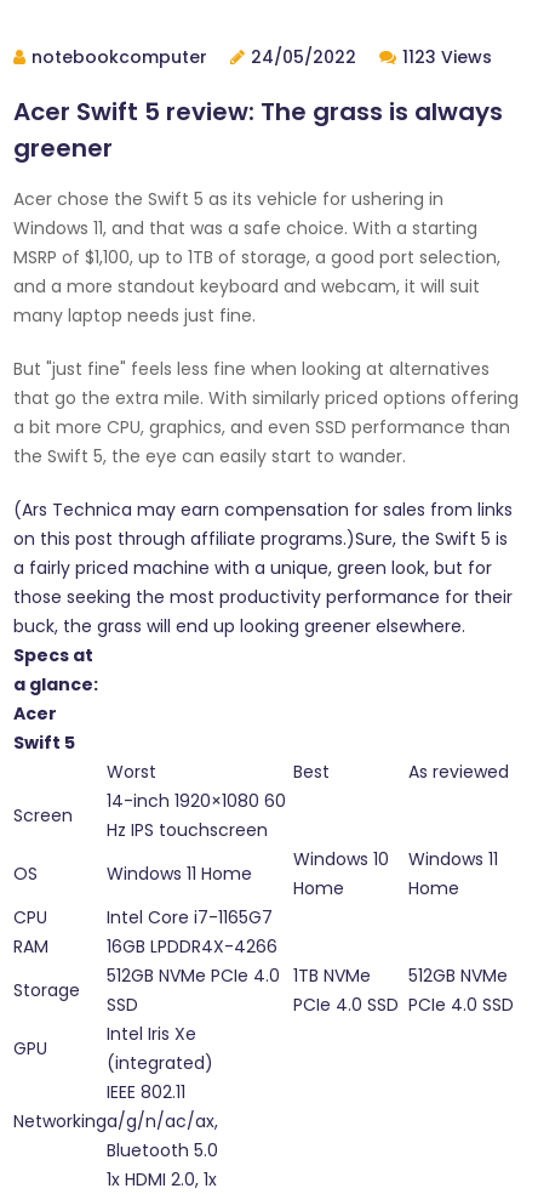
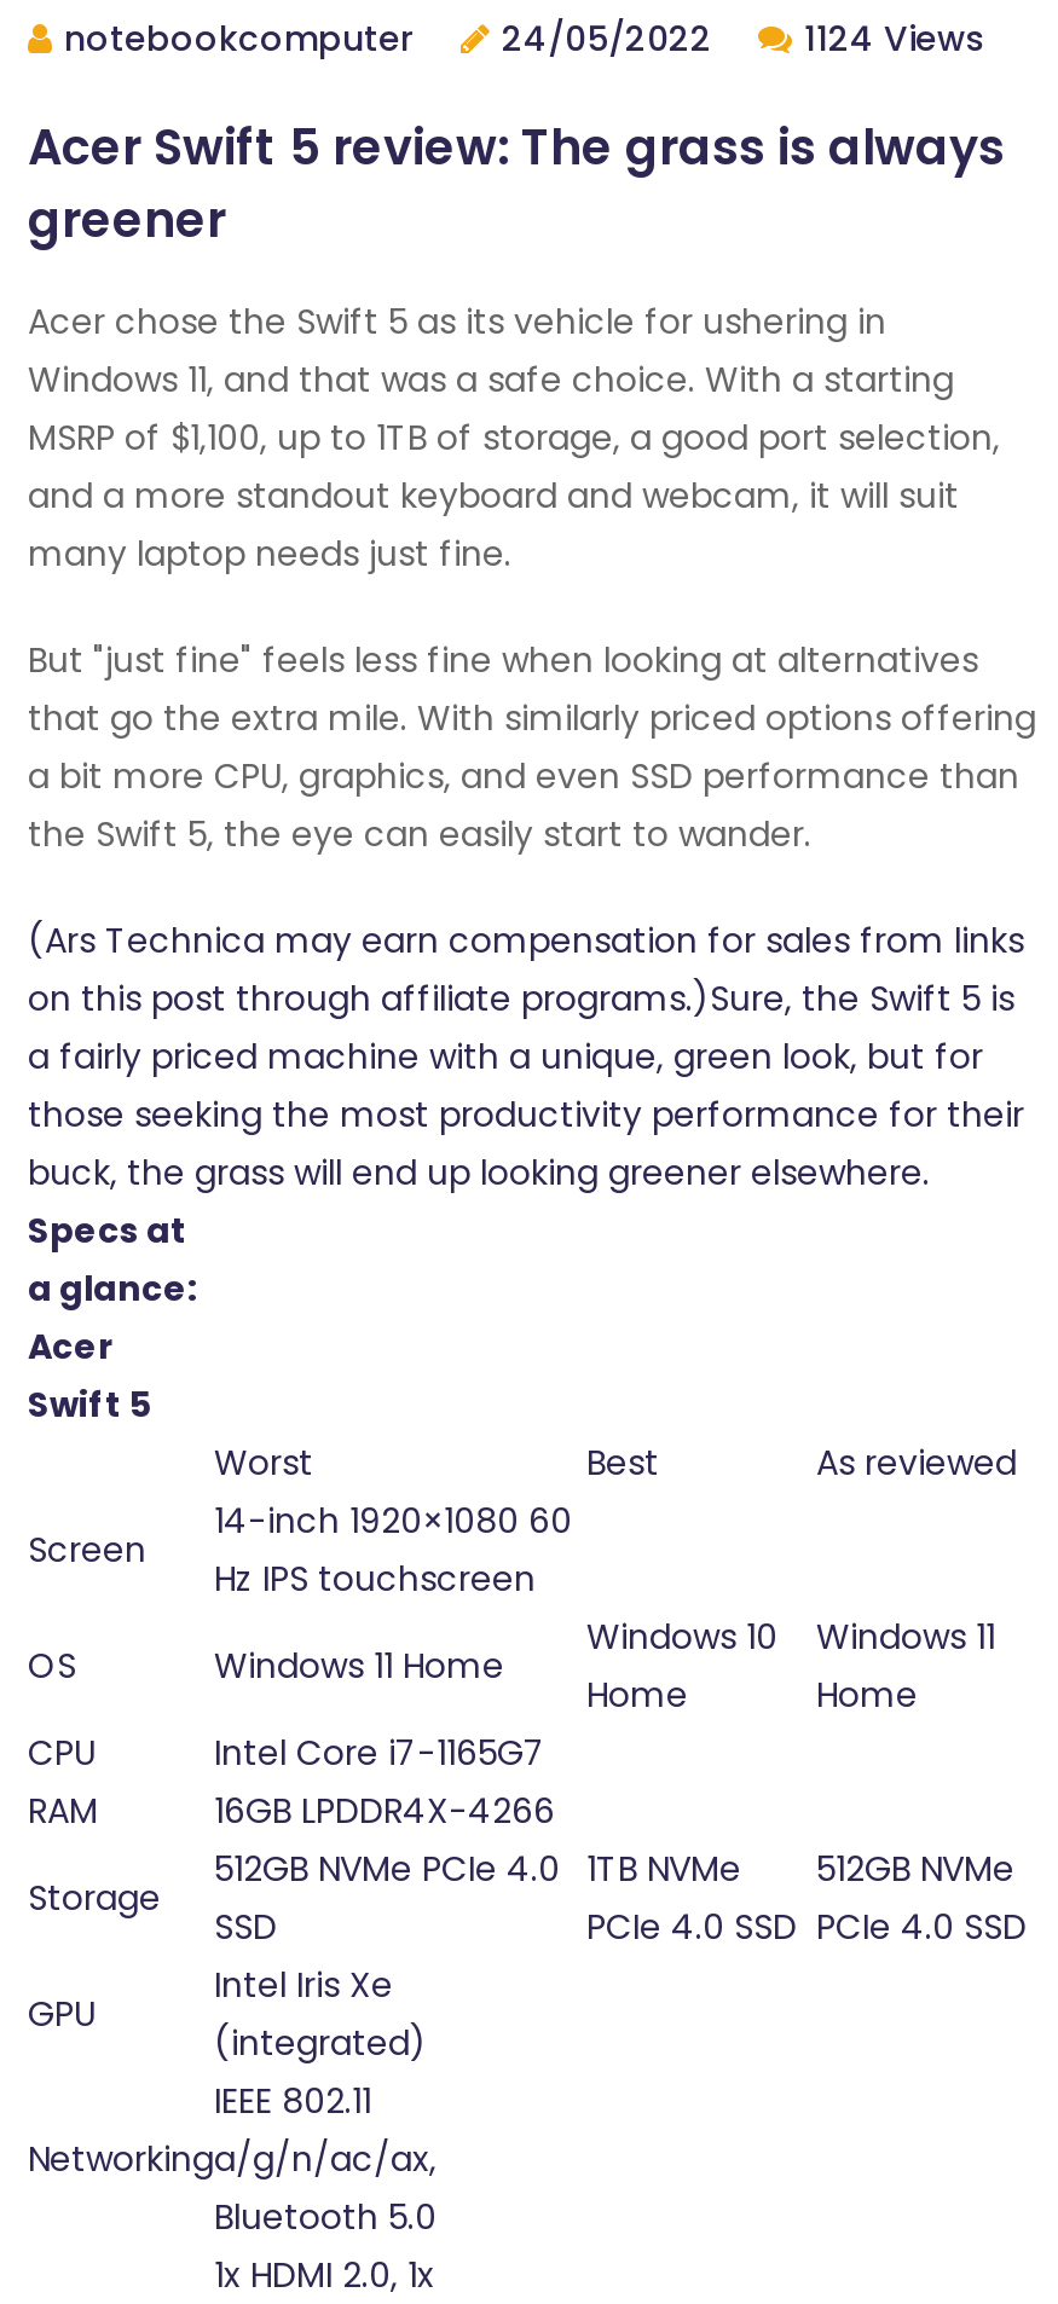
[32,45,492,69] notebookcomputer 24/05/2022 1123 Views -> [64,14,985,62] notebookcomputer 24/05/2022 1124 Views

